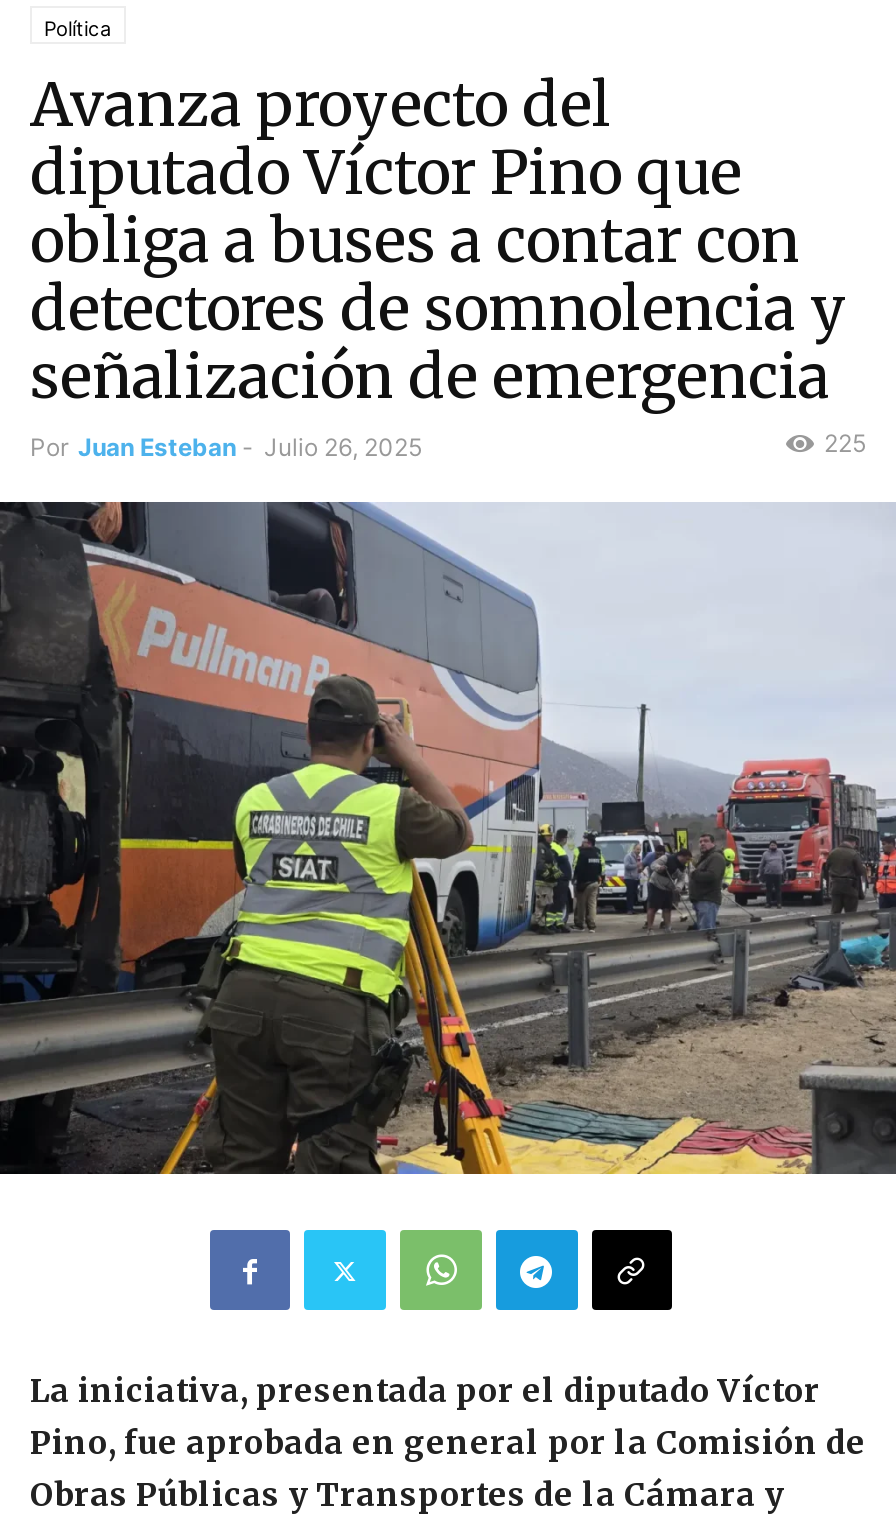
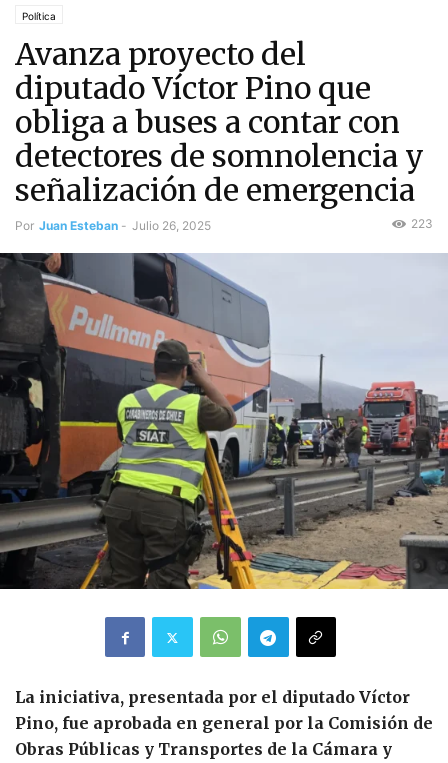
[824,428,866,458] 225 -> [411,216,433,231] 223

